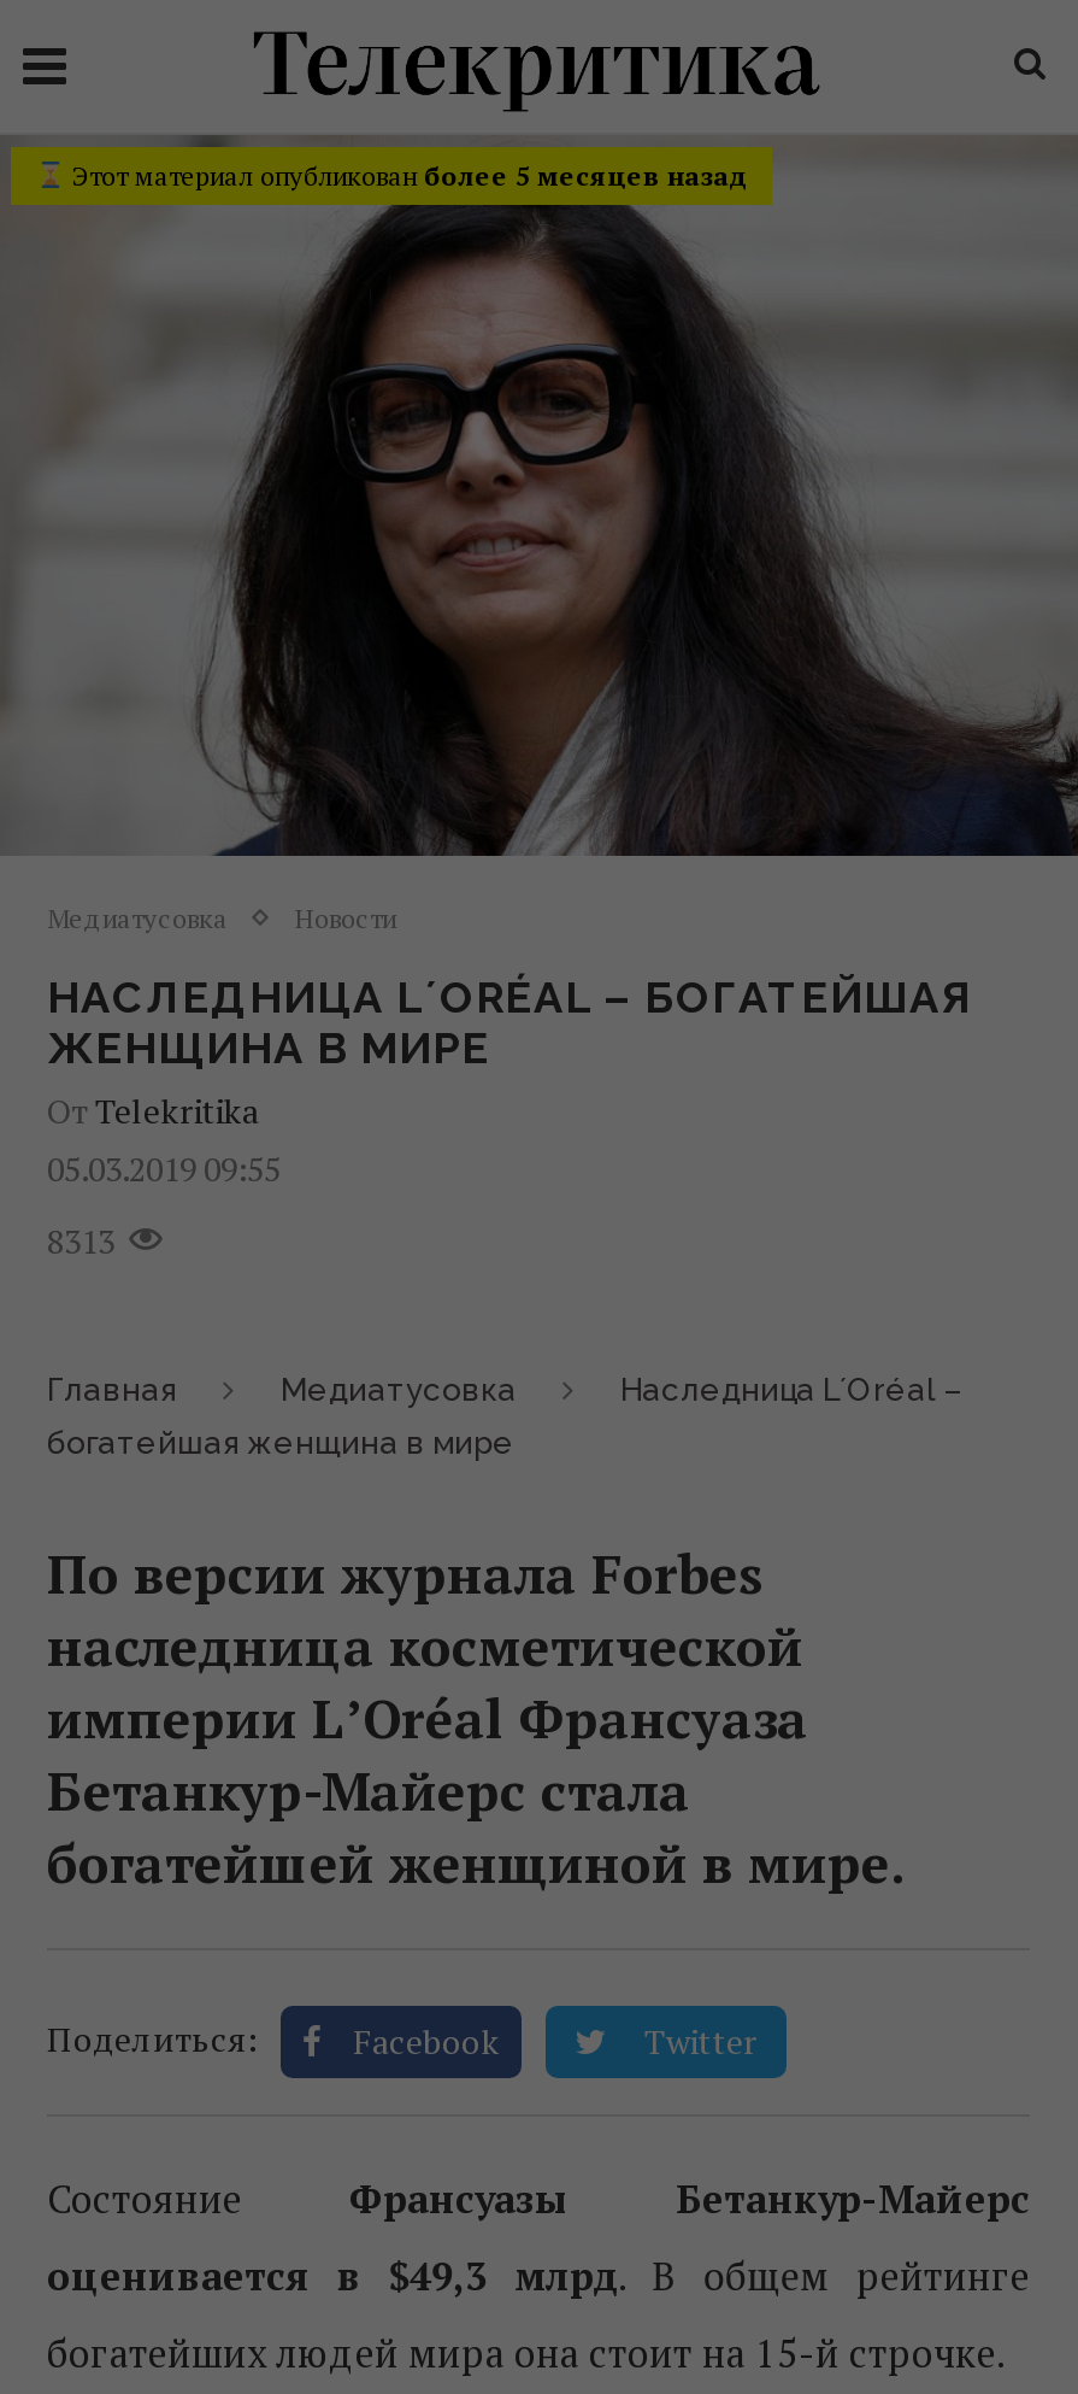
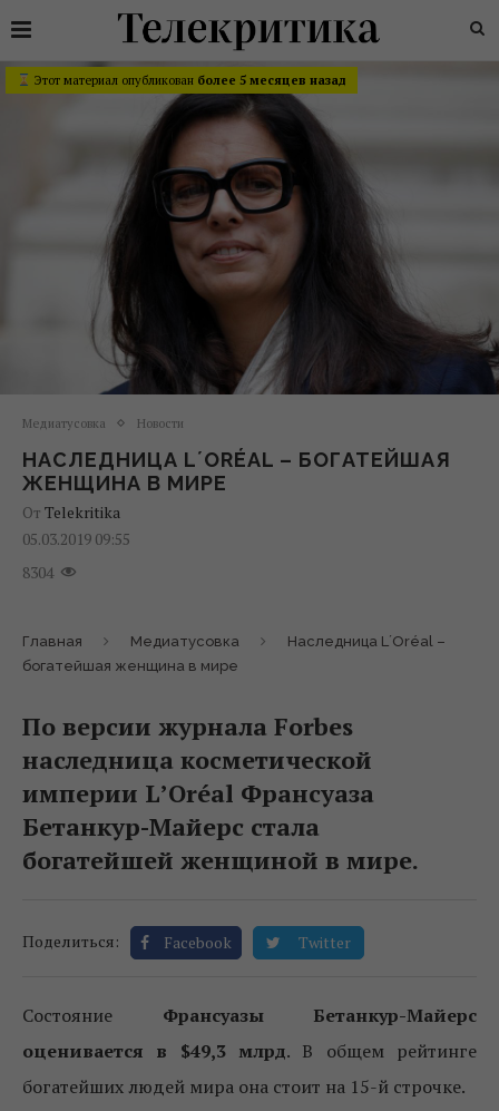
[47,1217,114,1263] 8313 -> [22,561,53,582] 8304

